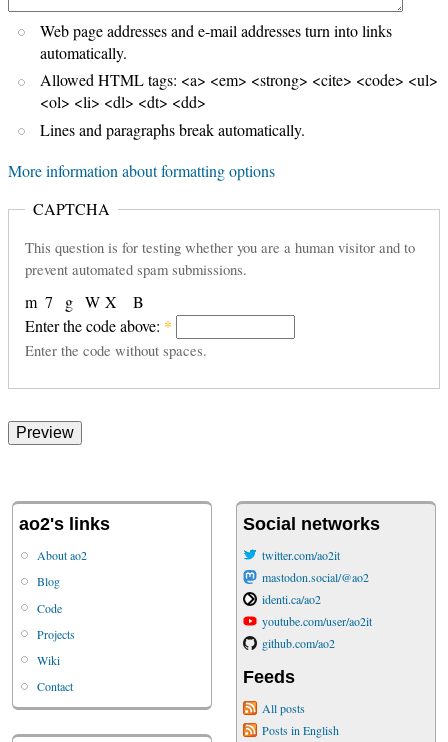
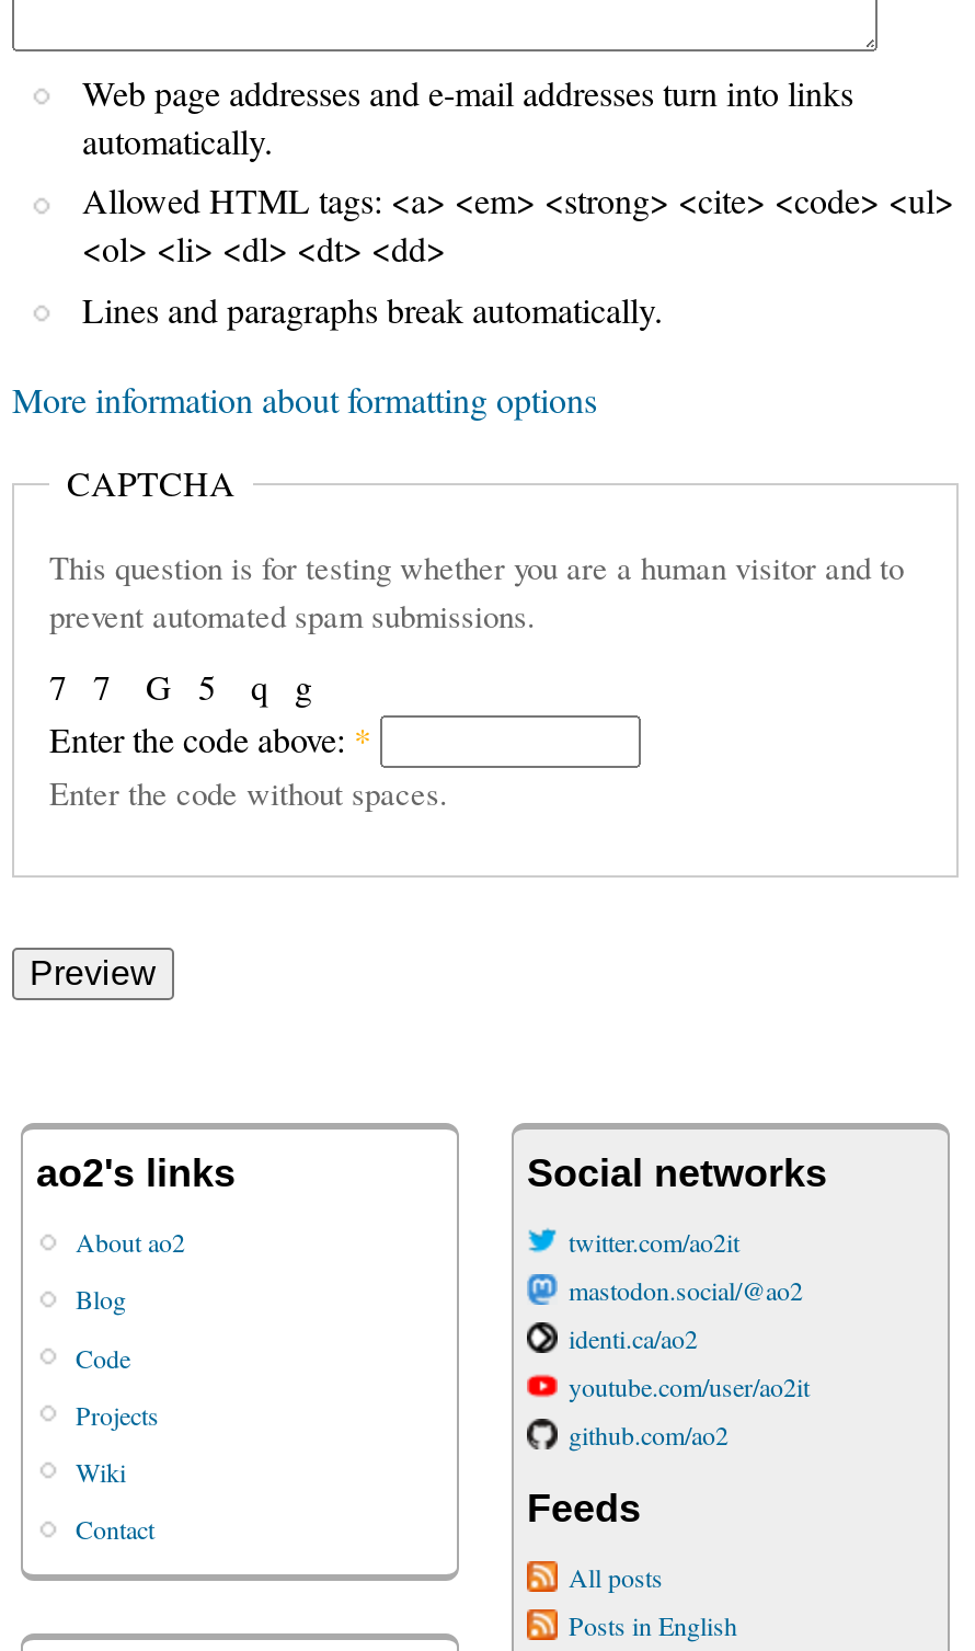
[25,291,144,312] m 7 g | B | W X -> [49,663,312,709] 7 | q g | 5 | G | 7

